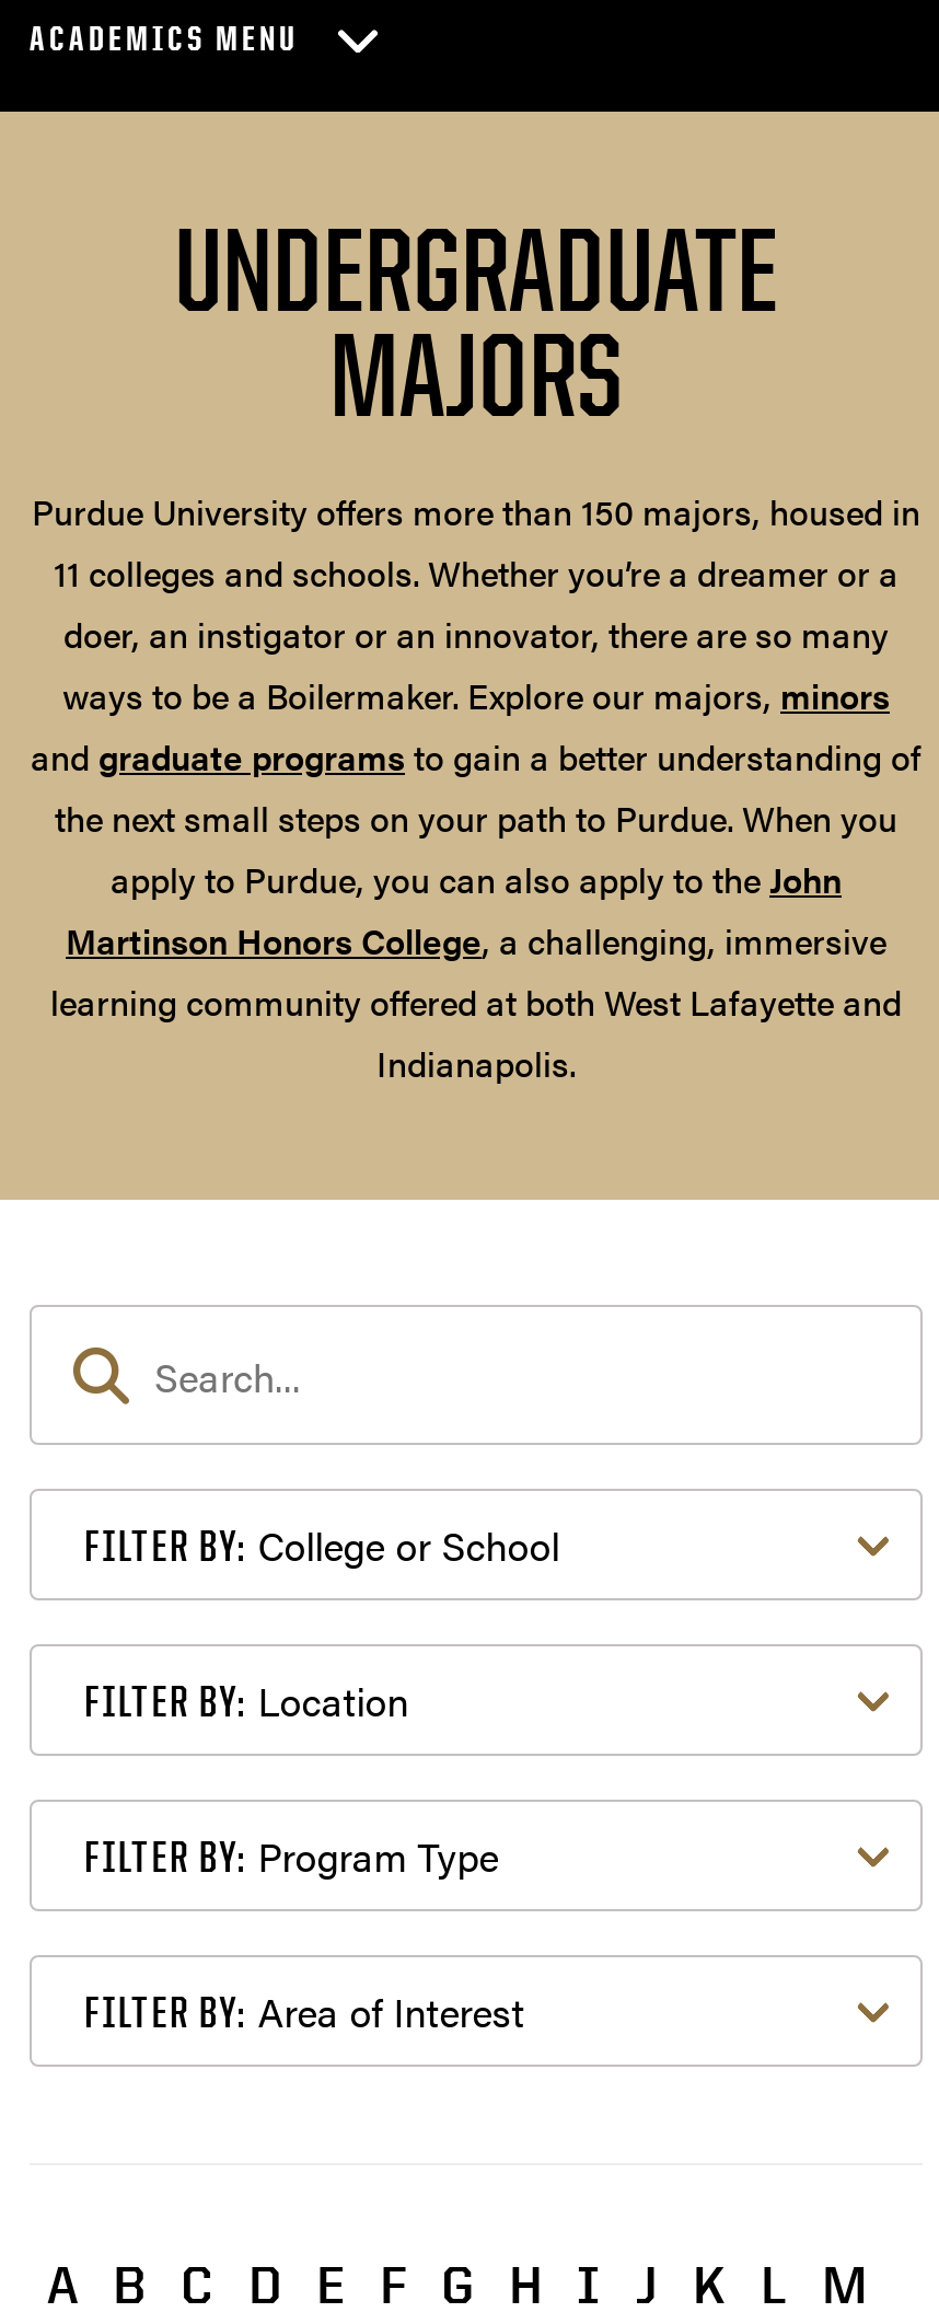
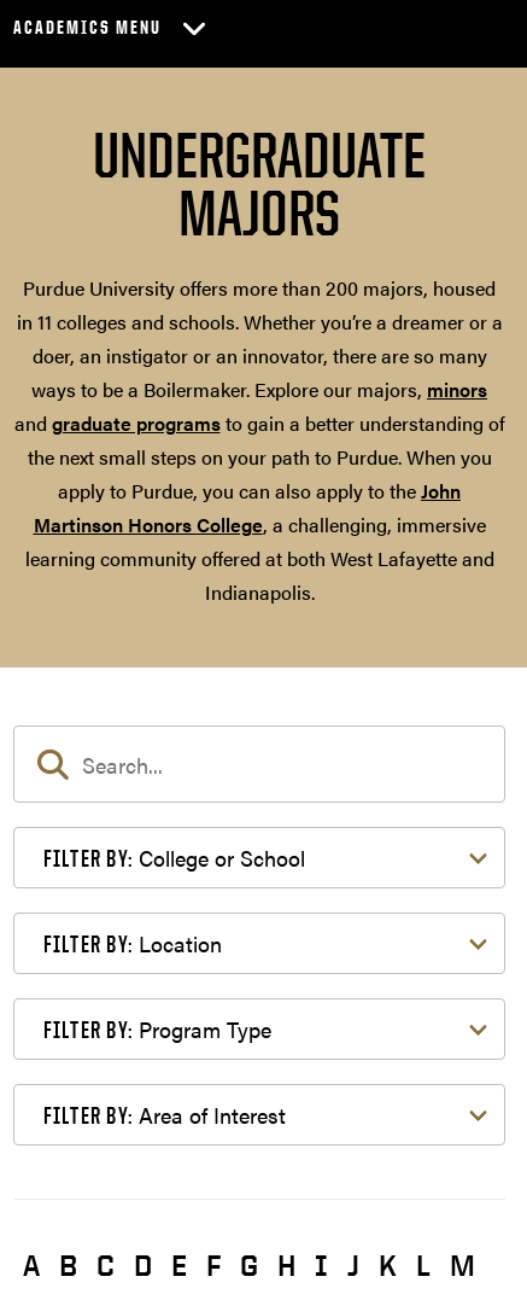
[32,486,920,598] Purdue University offers more than 150 majors, housed in | 11 colleges and schools. Whether you’re a dreamer or a -> [16,274,502,336] Purdue University offers more than 200 majors, housed | in 11 colleges and schools. Whether you’re a dreamer or a

